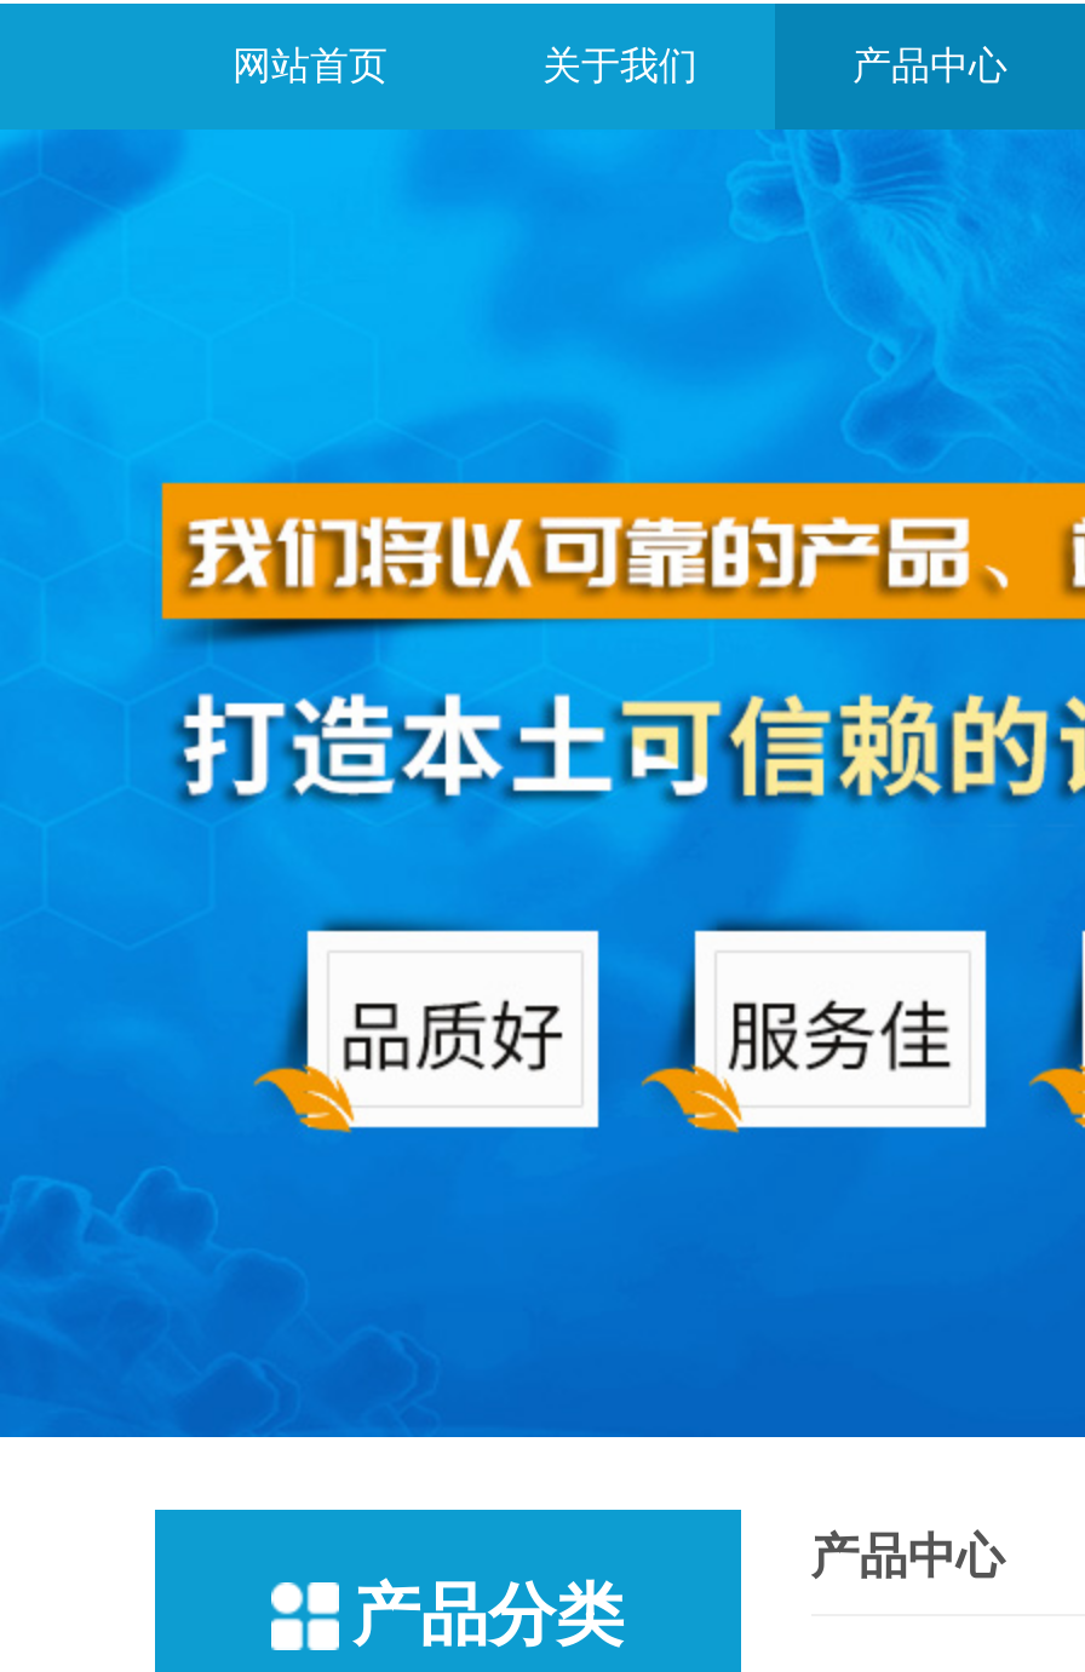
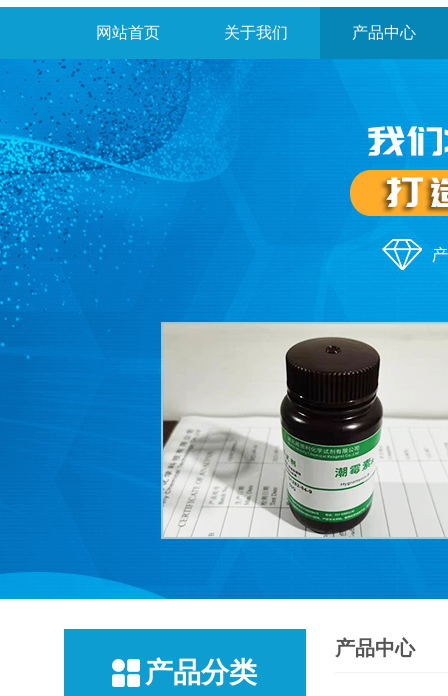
[7,130,1078,1437] [image] -> [3,59,445,599] [image]

